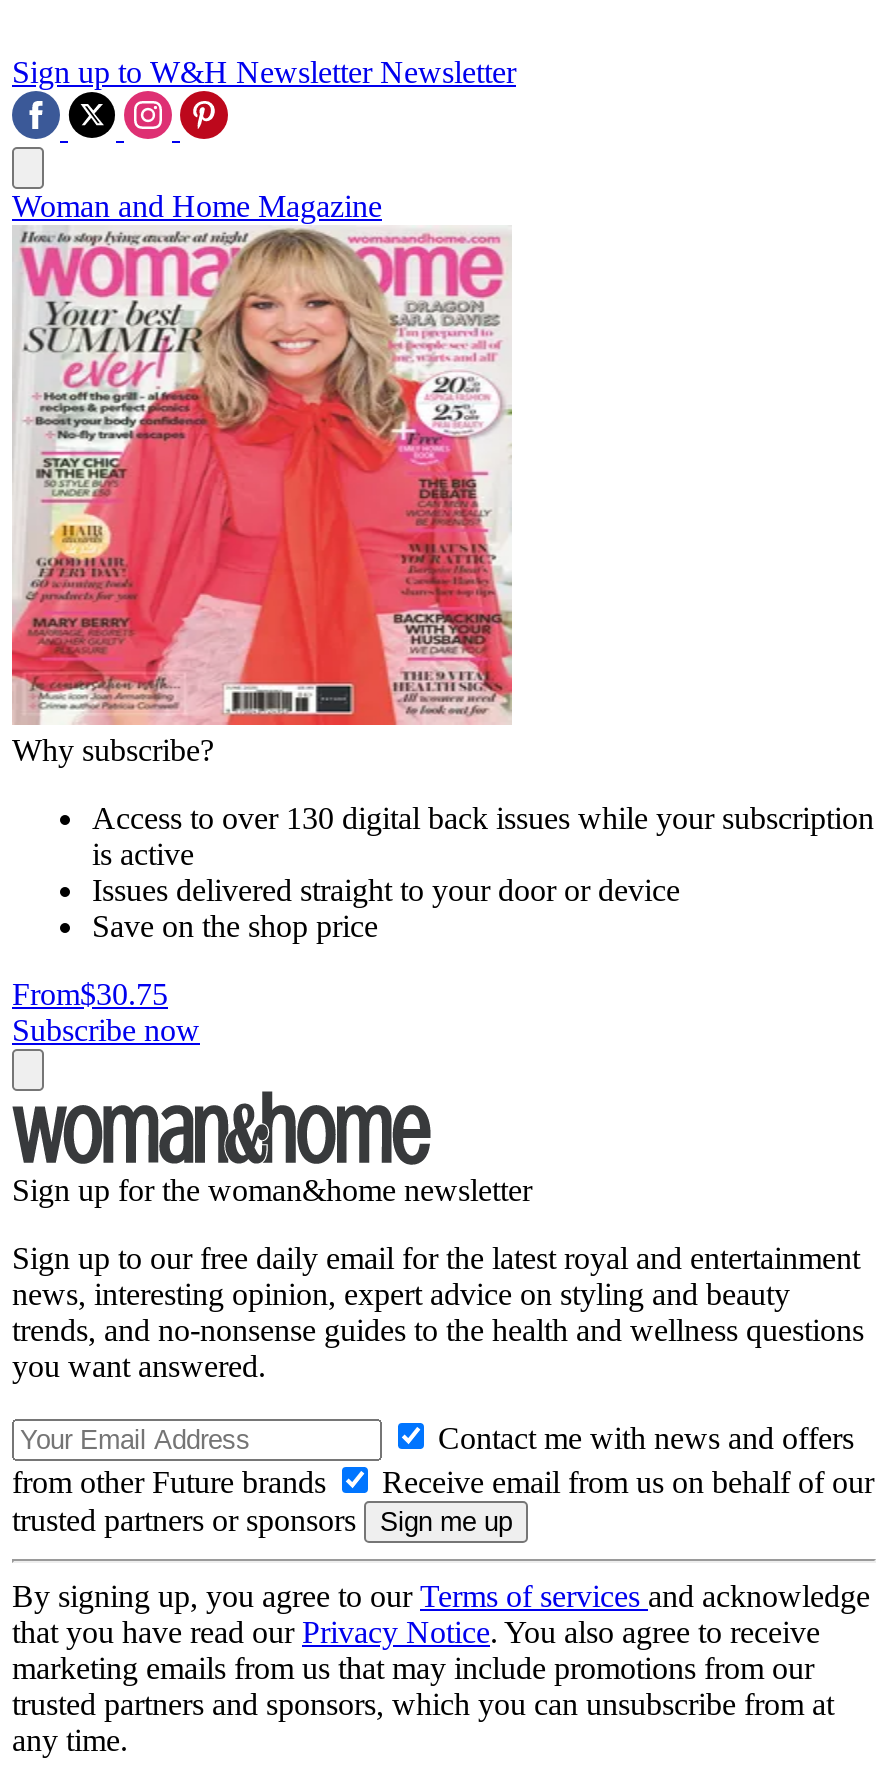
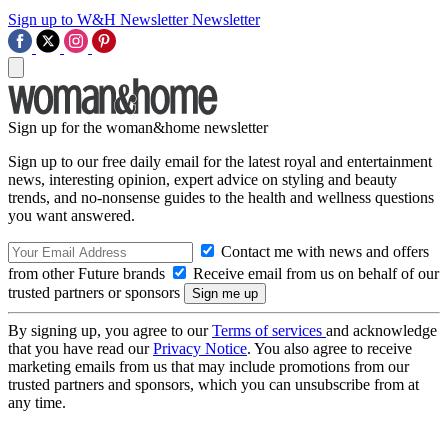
[12,189,382,223] Woman and Home Magazine -> none
[10,227,874,1047] [image] | Why subscribe? | Access to over 130 digital back issues while your subscription | is active | Issues delivered straight to your door or device | Save on the shop price | From$30.75 | Subscribe now -> none

